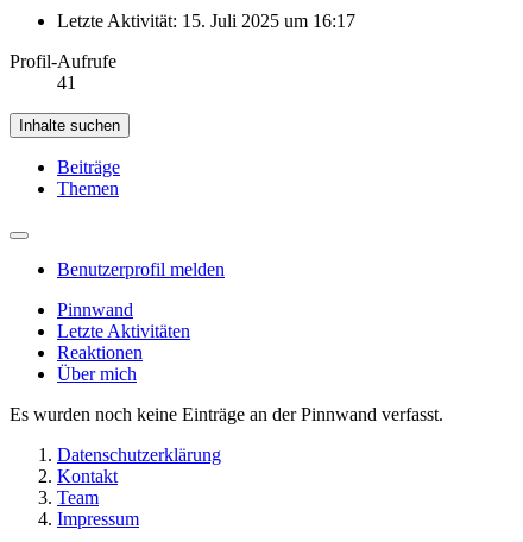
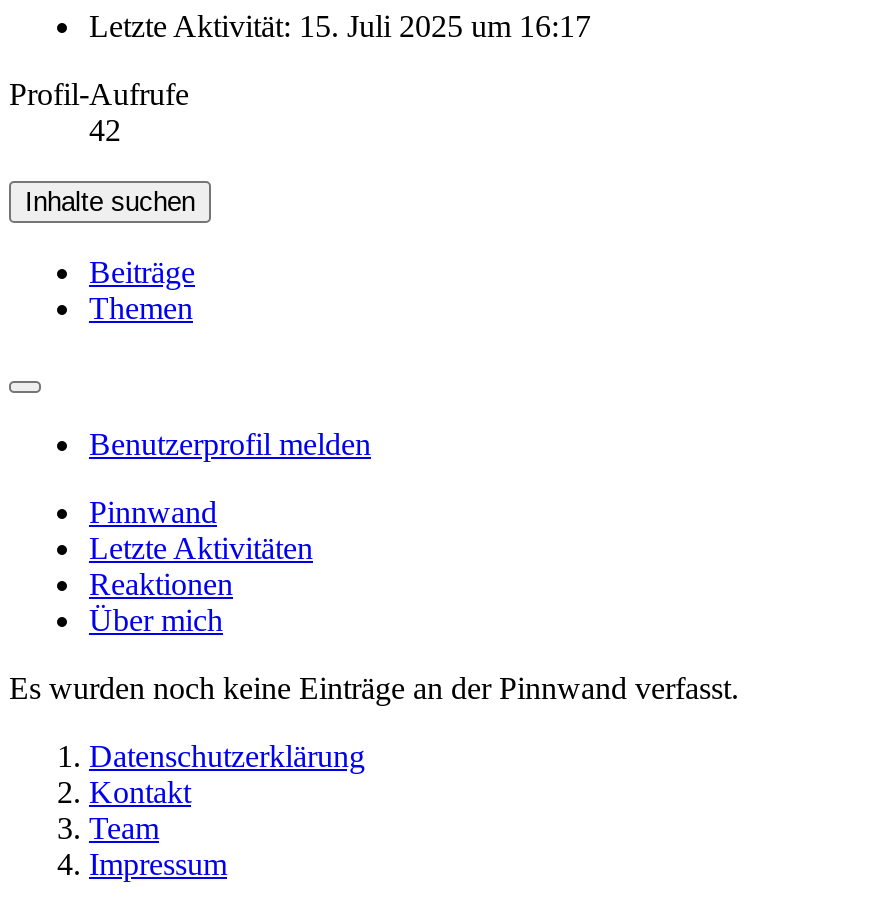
[57,72,76,92] 41 -> [89,113,121,147] 42

